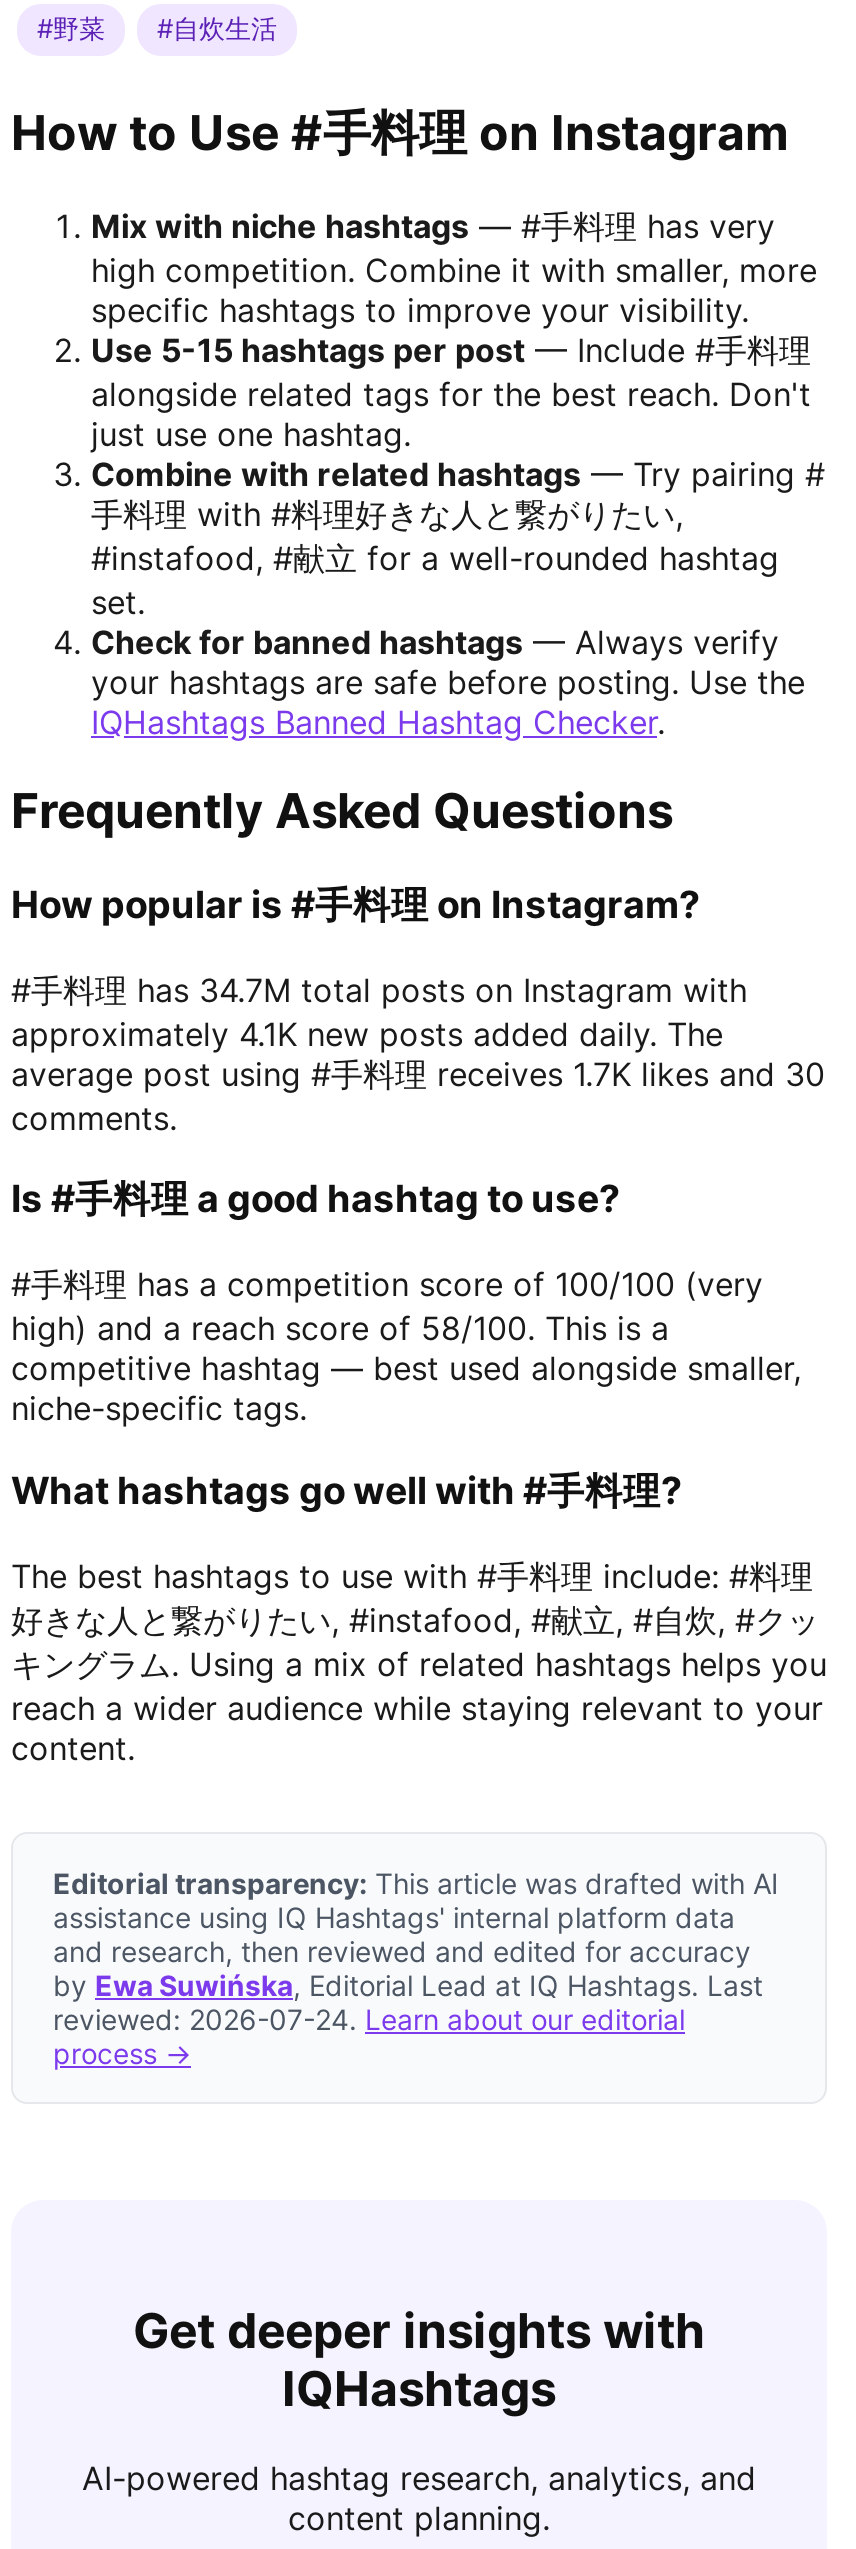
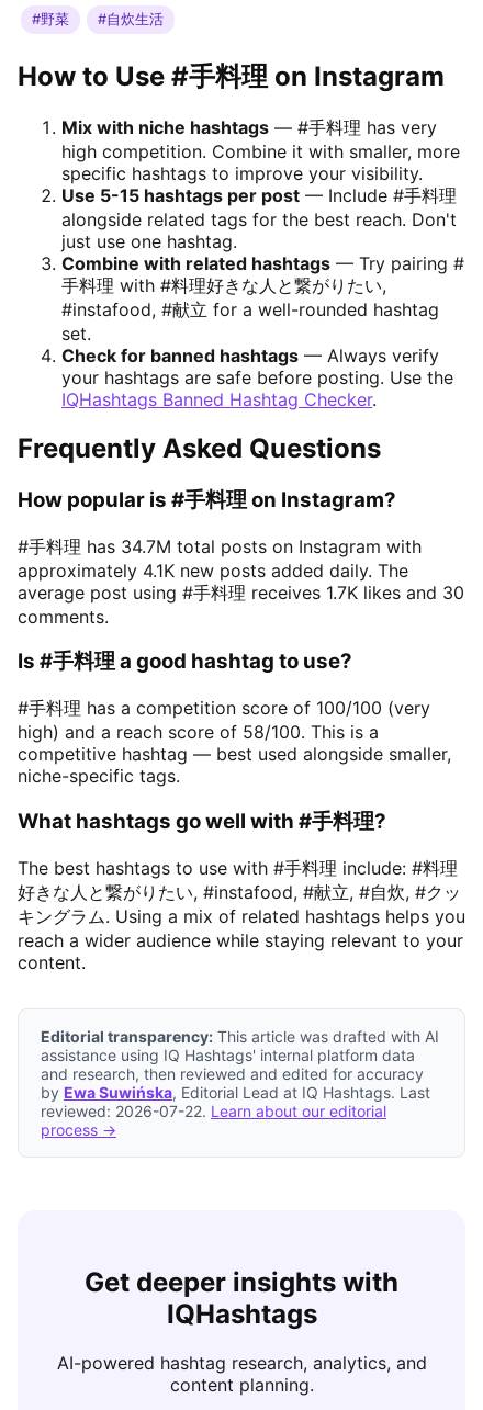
[53,2001,685,2035] reviewed: 2026-07-24. Learn about our editorial -> [41,1101,386,1120] reviewed: 2026-07-22. Learn about our editorial

